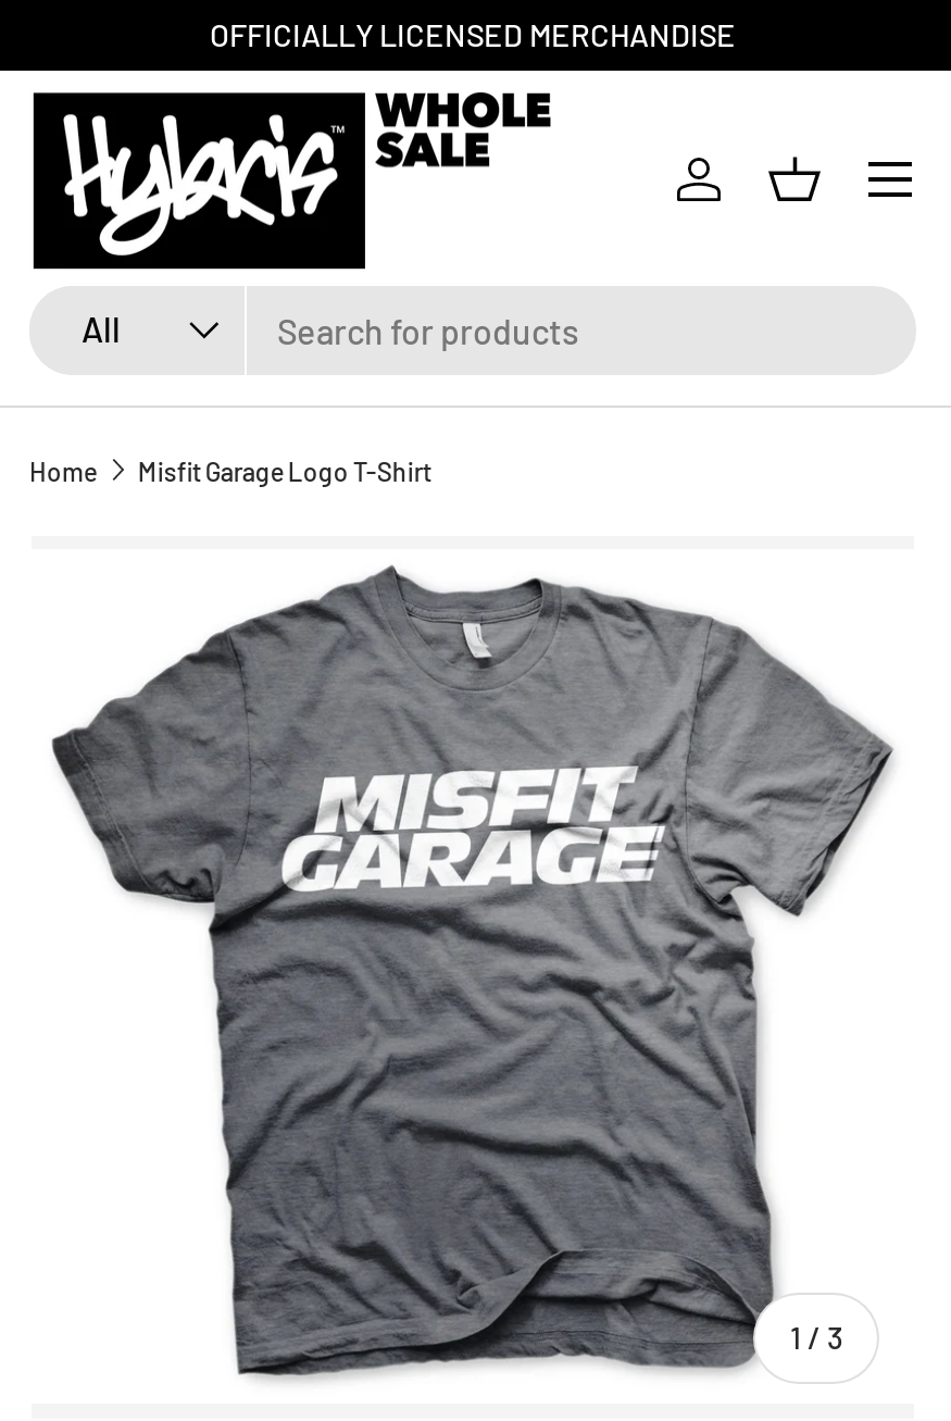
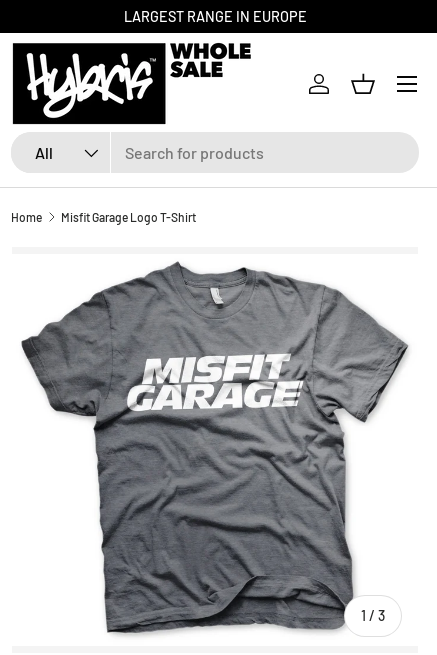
[210,16,736,53] OFFICIALLY LICENSED MERCHANDISE -> [123,8,306,25] LARGEST RANGE IN EUROPE

